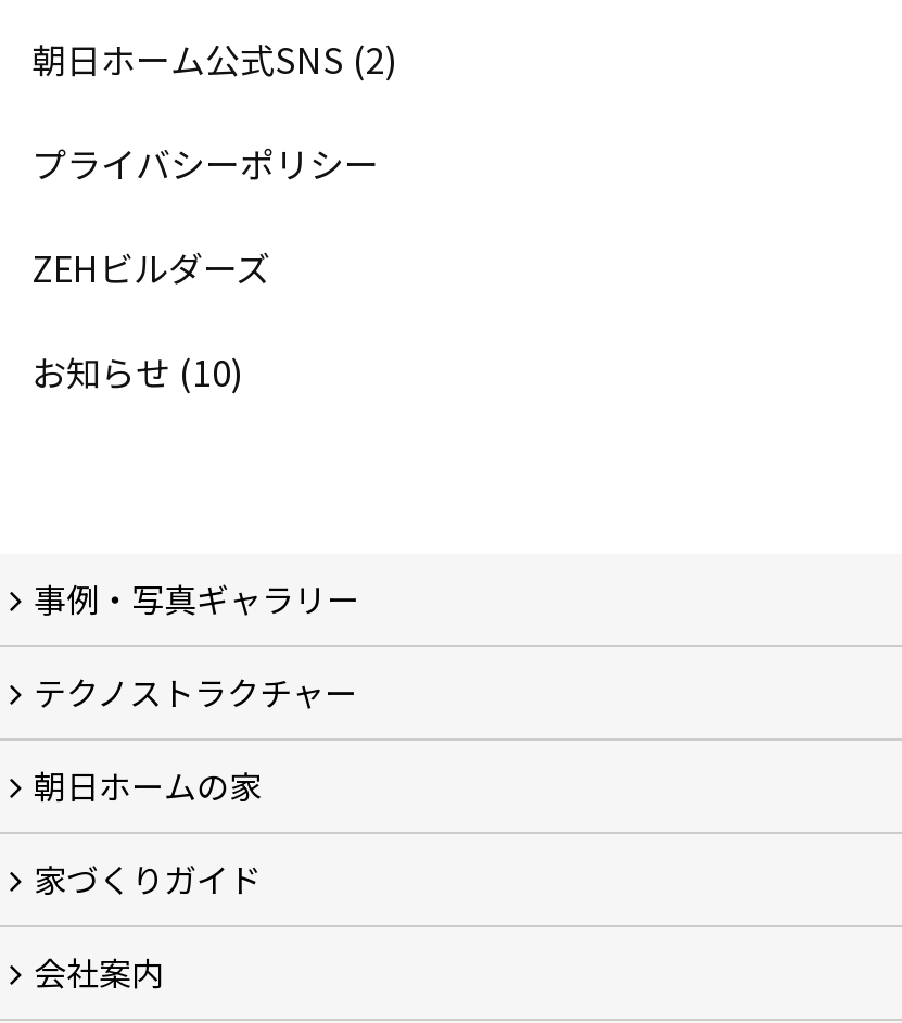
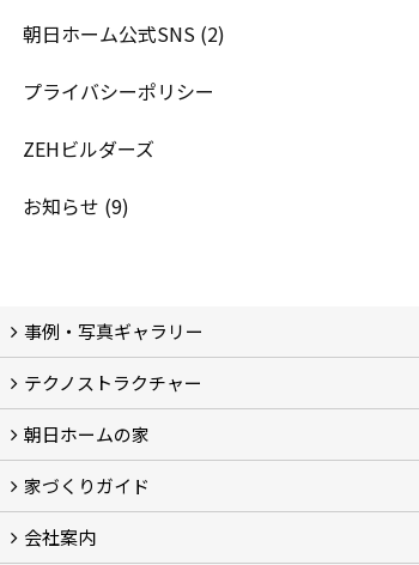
[31,345,244,397] お知らせ (10) -> [23,192,129,220] お知らせ (9)

